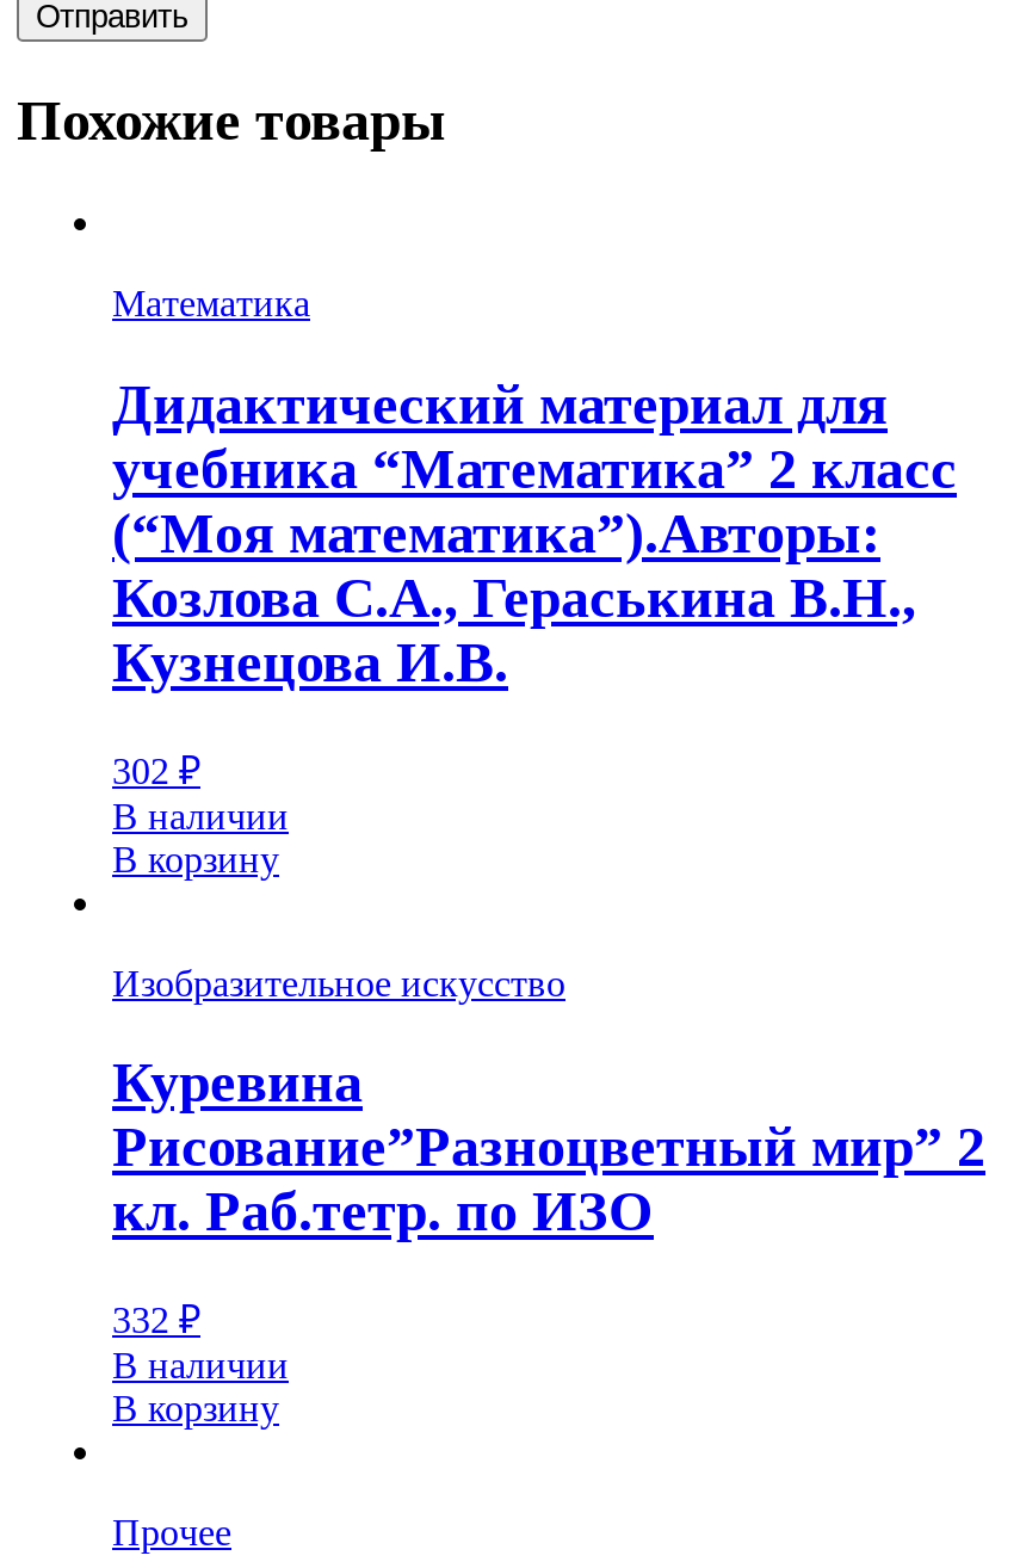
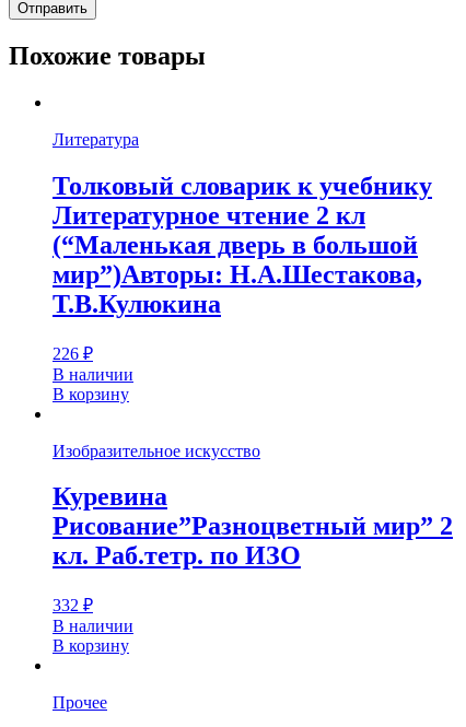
[112,282,310,323] Математика -> [53,130,139,148] Литература
[112,373,957,692] Дидактический материал для | учебника “Математика” 2 класс | (“Моя математика”).Авторы: | Козлова С.А., Гераськина В.Н., | Кузнецова И.В. -> [53,171,432,318] Толковый словарик к учебнику | Литературное чтение 2 кл | (“Маленькая дверь в большой | мир”)Авторы: Н.А.Шестакова, | Т.В.Кулюкина
[112,749,200,790] 302 ₽ -> [53,344,93,362] 226 ₽

